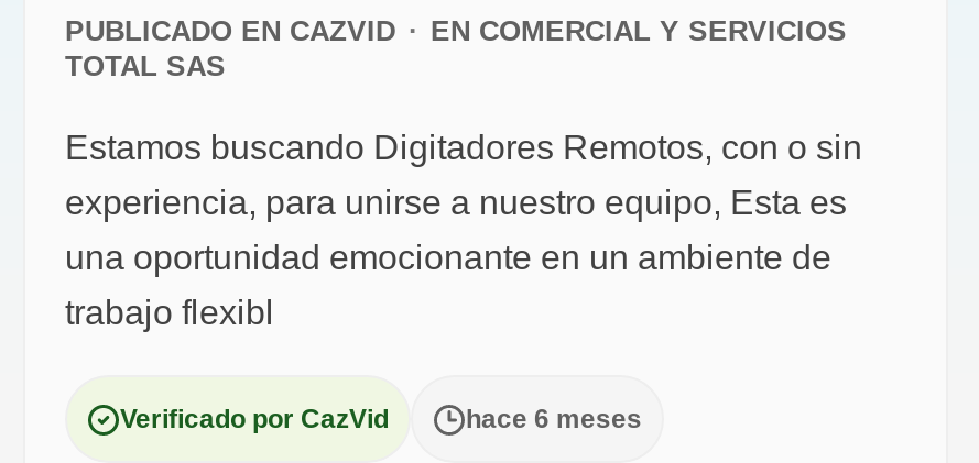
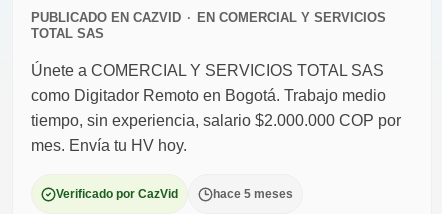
[65,129,862,166] Estamos buscando Digitadores Remotos, con o sin -> [31,62,384,79] Únete a COMERCIAL Y SERVICIOS TOTAL SAS
[65,184,847,221] experiencia, para unirse a nuestro equipo, Esta es -> [31,87,386,104] como Digitador Remoto en Bogotá. Trabajo medio
[65,239,831,276] una oportunidad emocionante en un ambiente de -> [31,112,401,129] tiempo, sin experiencia, salario $2.000.000 COP por
[65,294,274,331] trabajo flexibl -> [31,137,187,154] mes. Envía tu HV hoy.
[466,403,642,433] hace 6 meses -> [213,186,293,200] hace 5 meses

